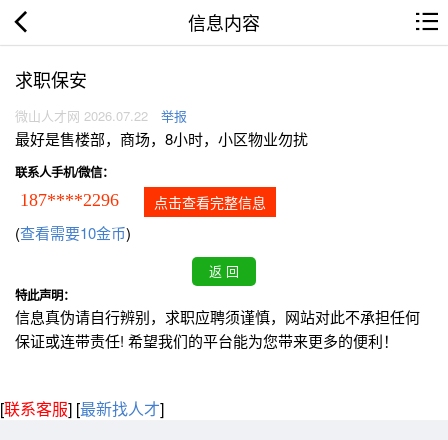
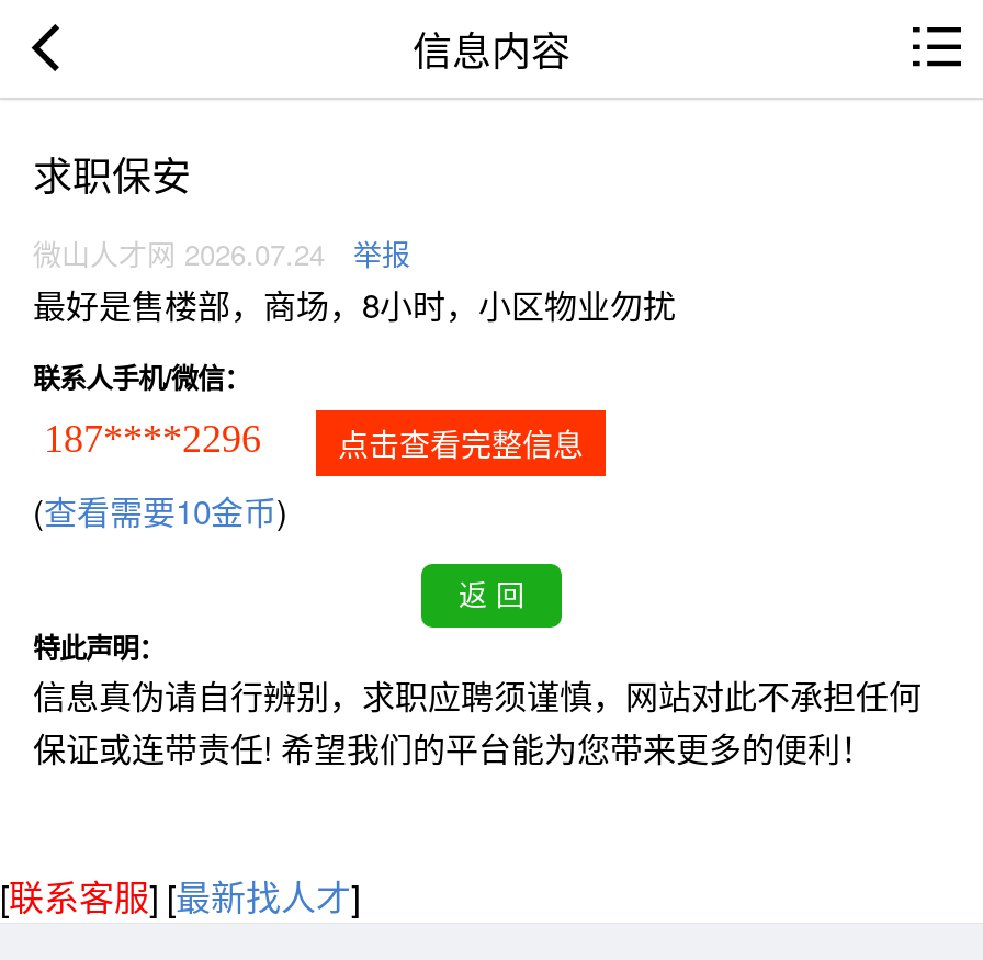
[15,106,187,125] 微山人才网 2026.07.22 举报 -> [33,233,410,275] 微山人才网 2026.07.24 举报

